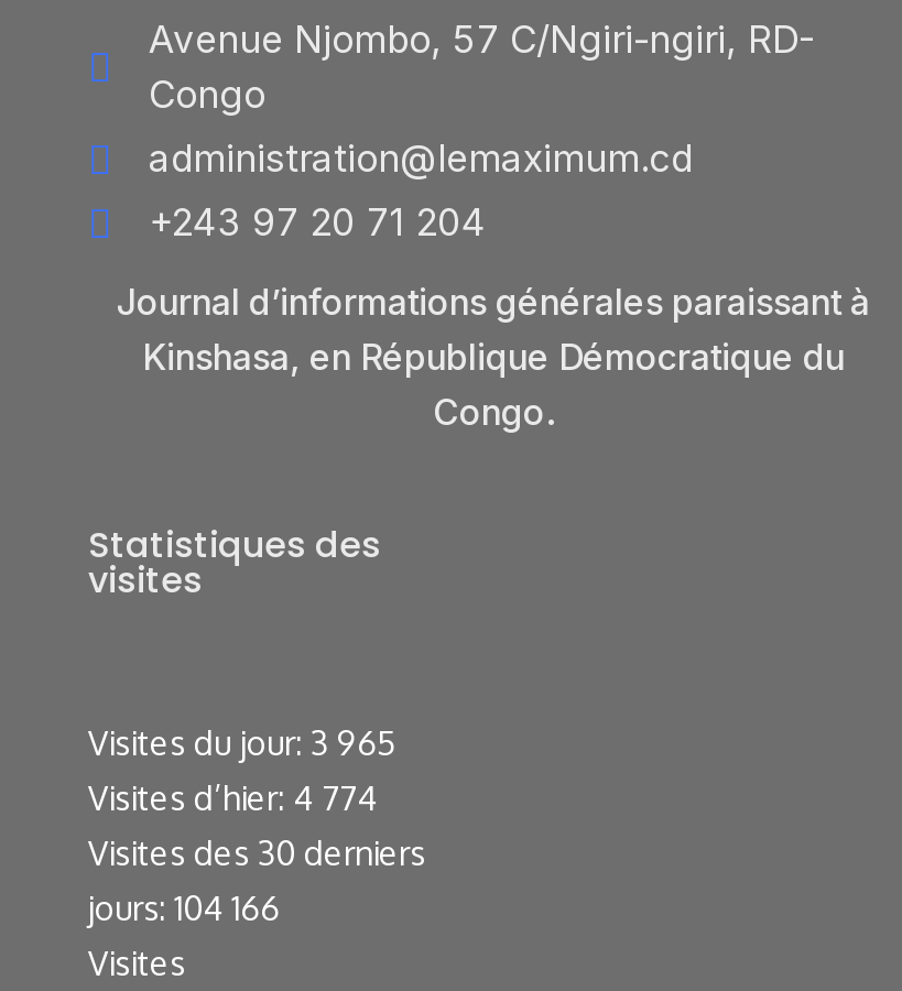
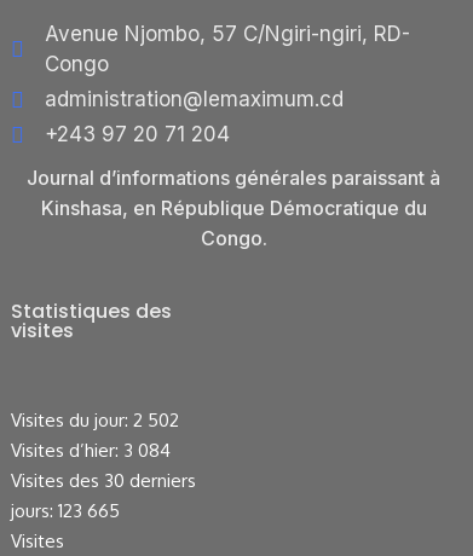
[88,722,396,764] Visites du jour: 3 965 -> [11,409,179,432] Visites du jour: 2 502
[88,777,377,819] Visites d’hier: 4 774 -> [11,439,171,462] Visites d’hier: 3 084
[88,887,280,929] jours: 104 166 -> [11,499,120,522] jours: 123 665

